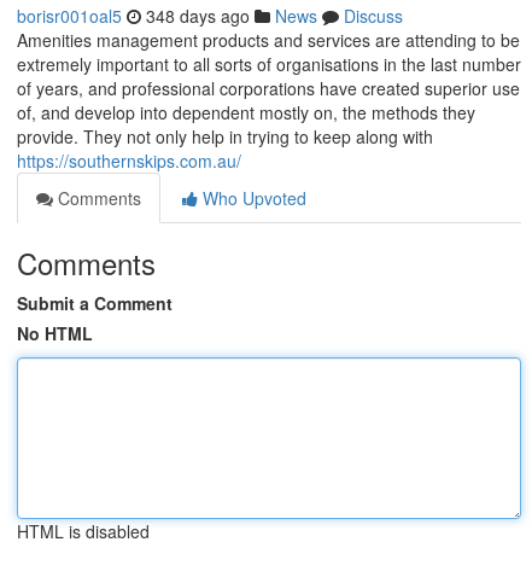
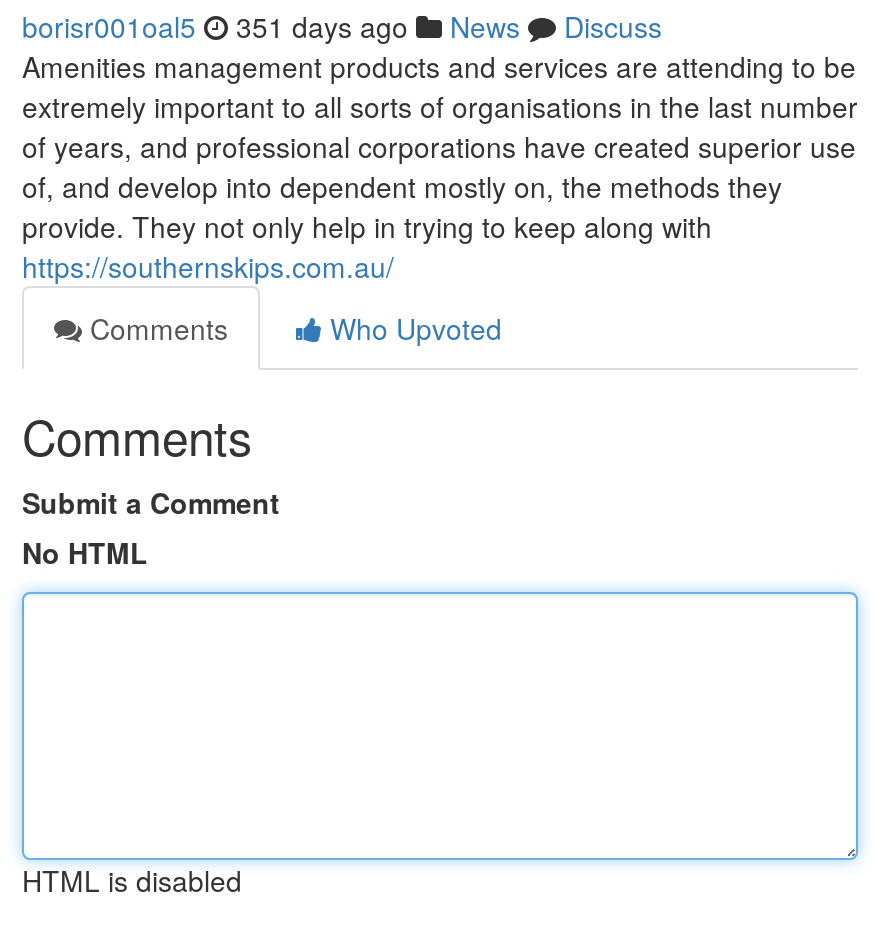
[17,4,403,28] borisr001oal5 348 days ago News Discuss -> [22,6,662,46] borisr001oal5 351 days ago News Discuss

